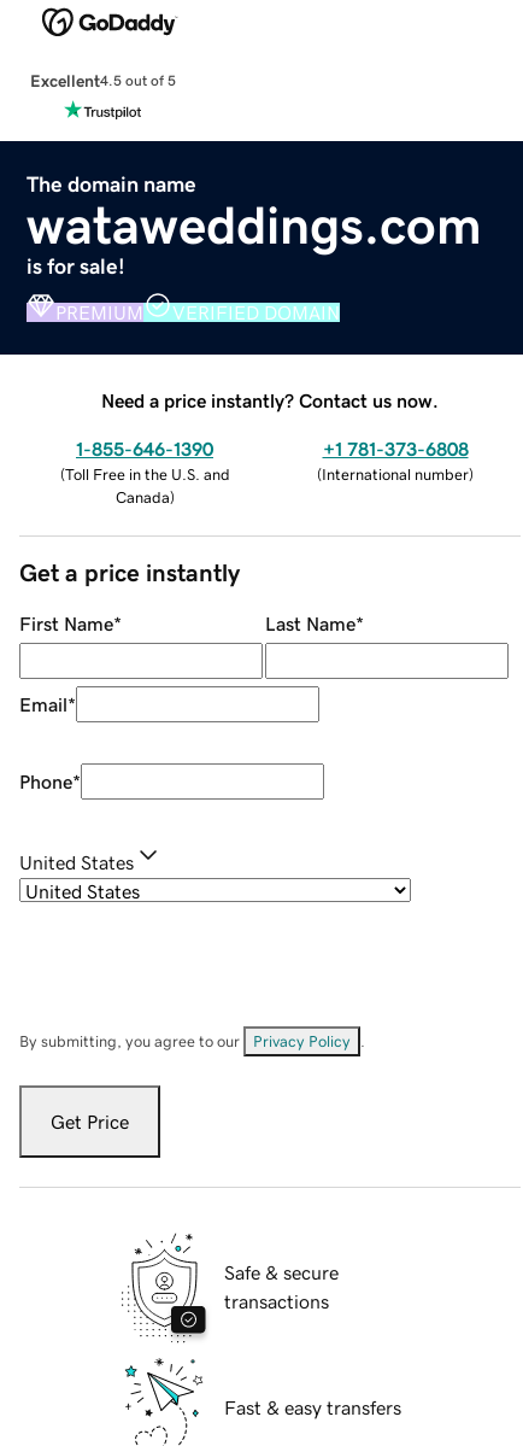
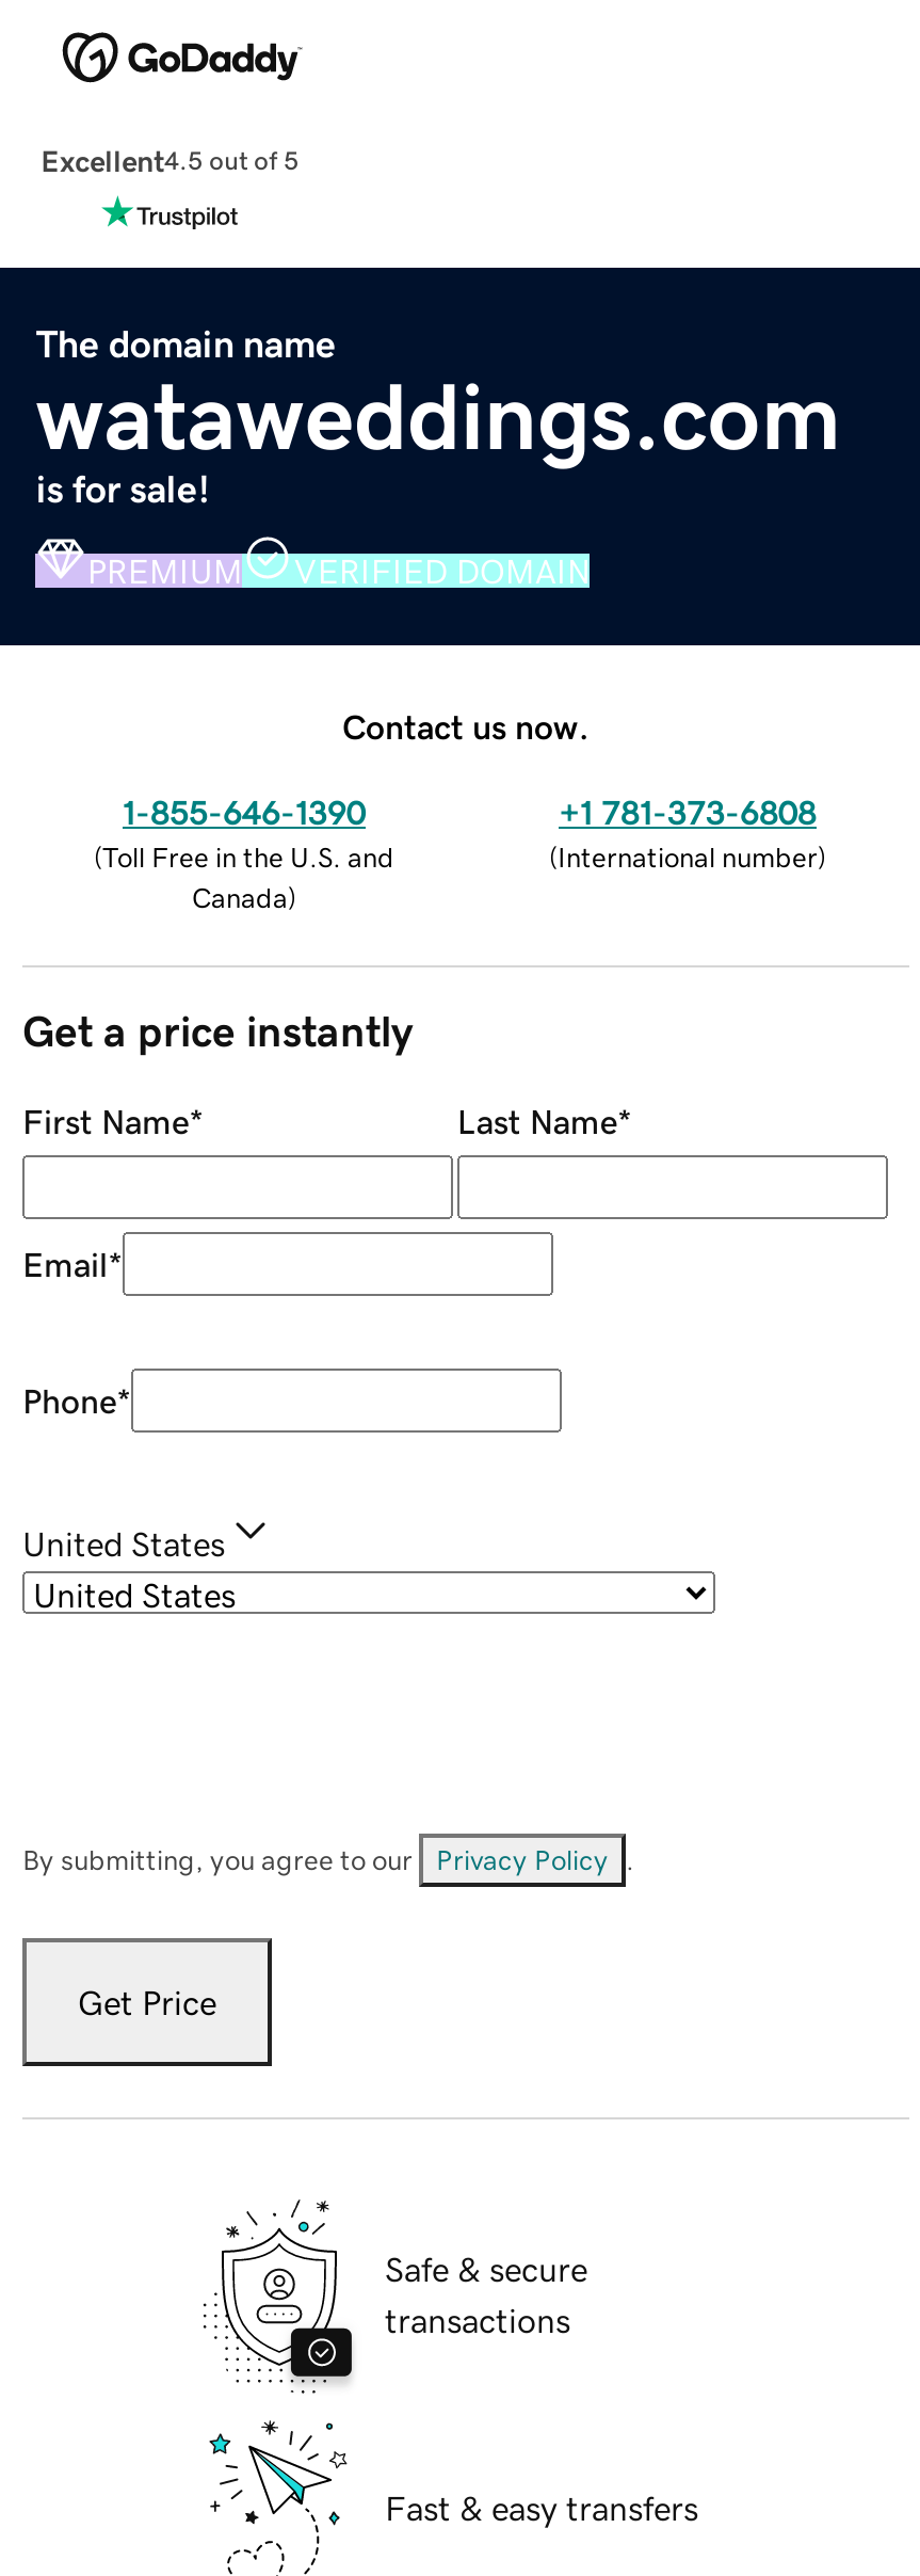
[101,390,439,410] Need a price instantly? Contact us now. -> [342,708,590,743] Contact us now.

